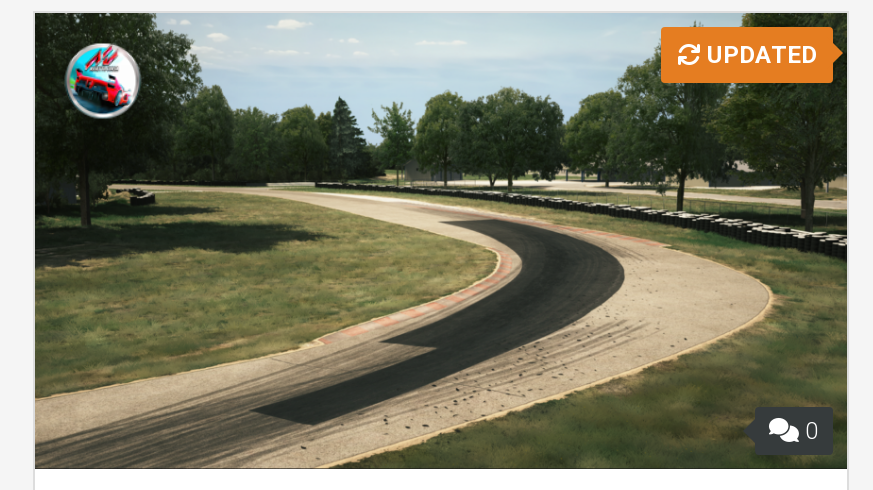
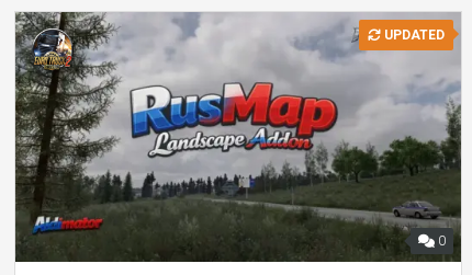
[33,12,849,470] [image] -> [14,12,461,263] [image]

